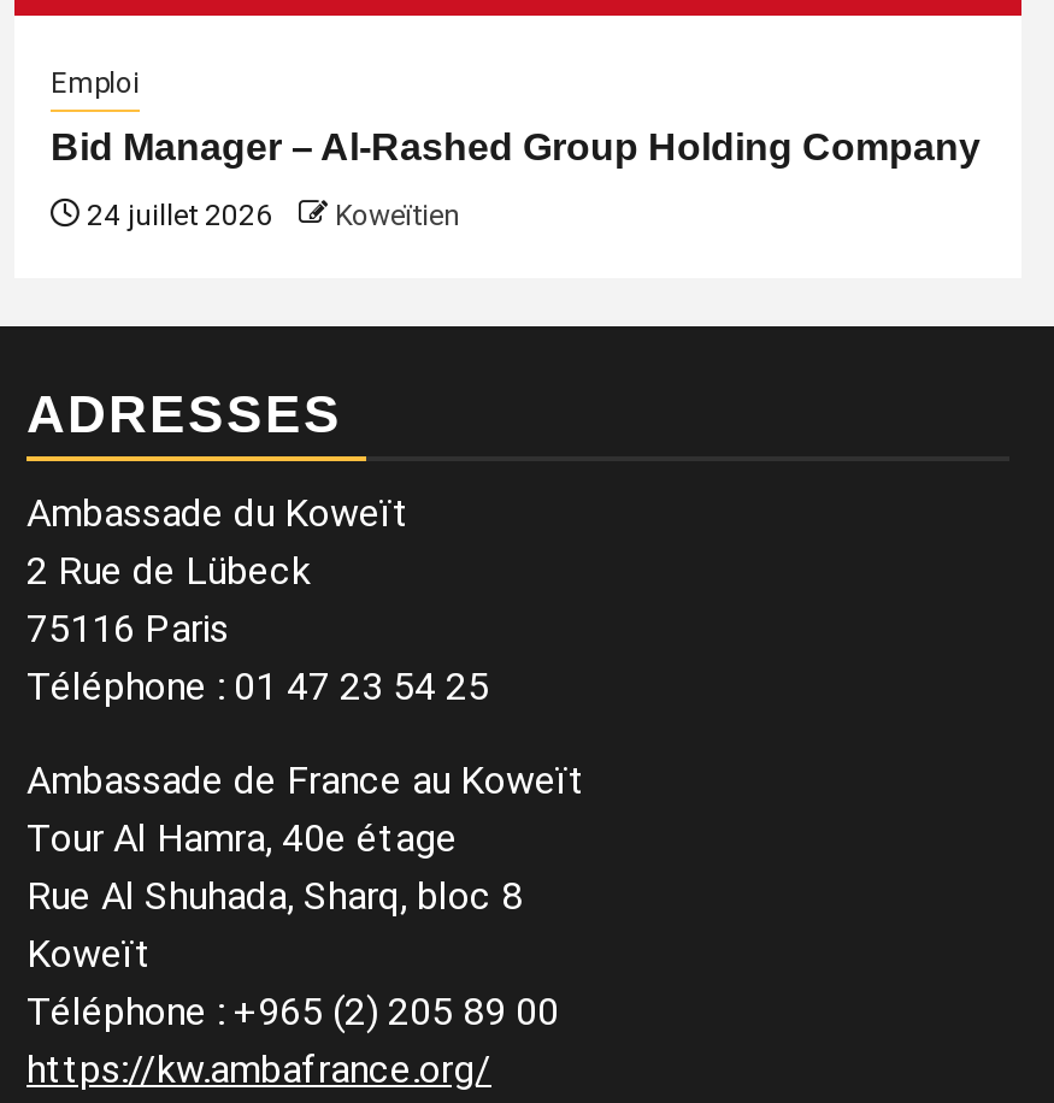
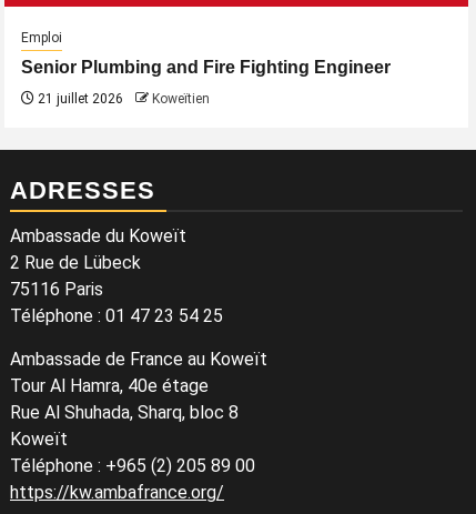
[51,126,981,167] Bid Manager – Al-Rashed Group Holding Company -> [21,58,391,77] Senior Plumbing and Fire Fighting Engineer
[80,199,460,232] 24 juillet 2026 Koweïtien -> [34,91,210,107] 21 juillet 2026 Koweïtien

